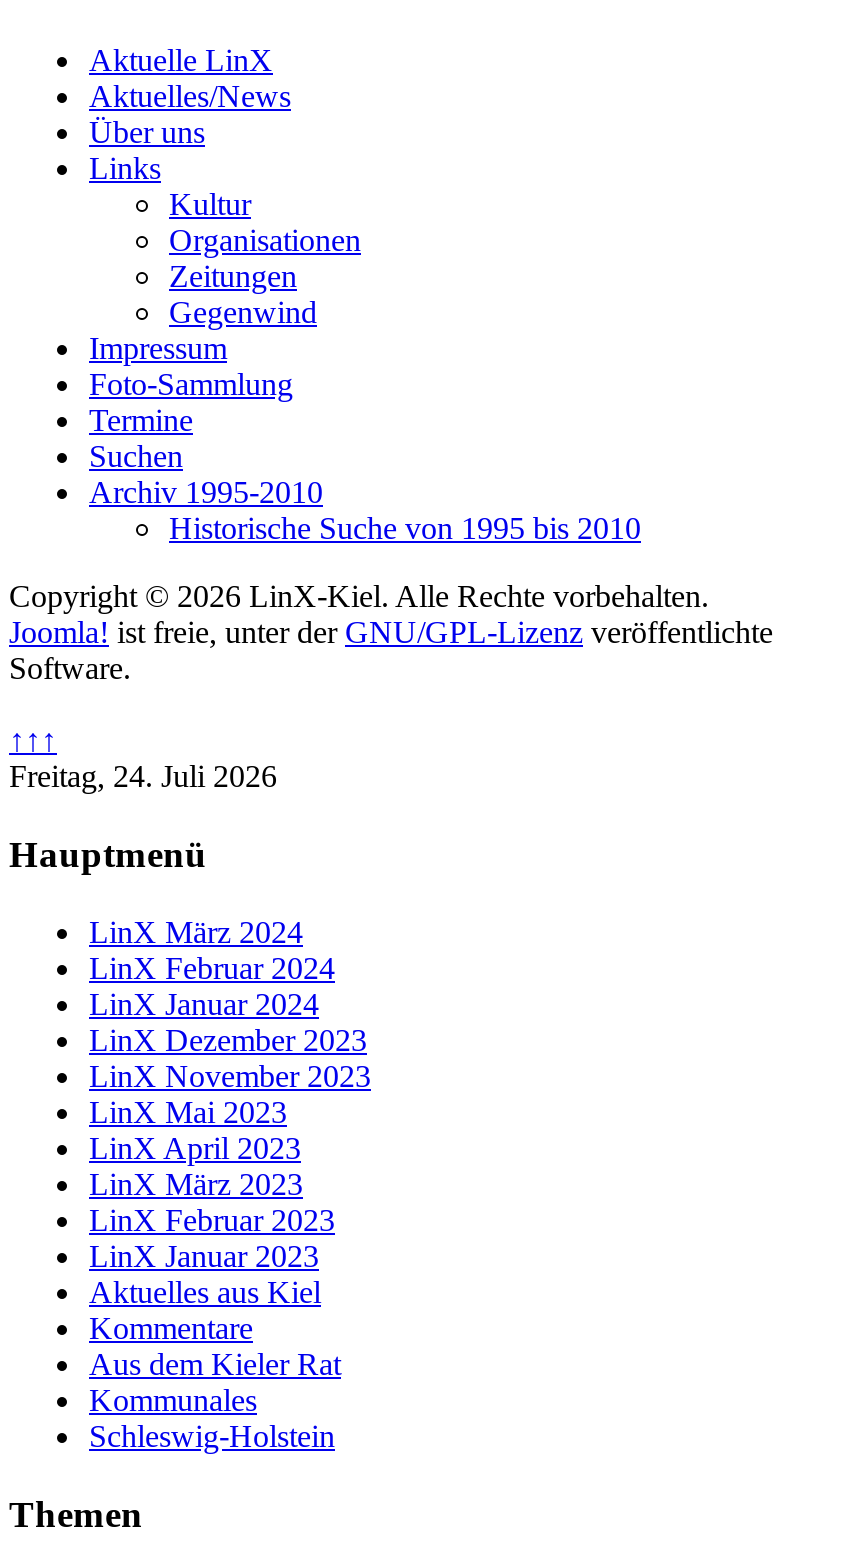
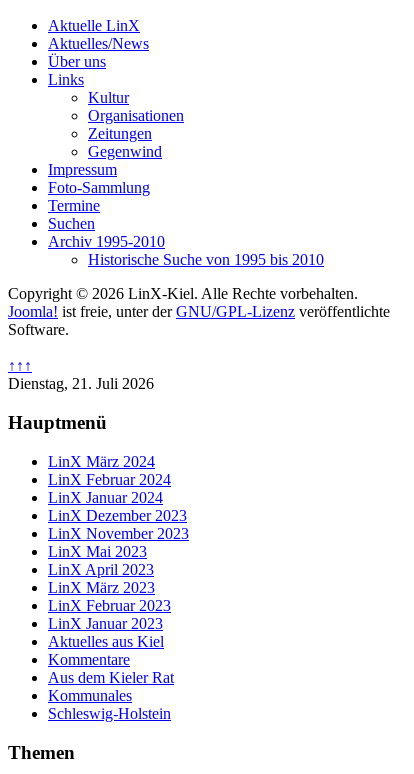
[9,760,277,794] Freitag, 24. Juli 2026 -> [8,375,154,392] Dienstag, 21. Juli 2026

